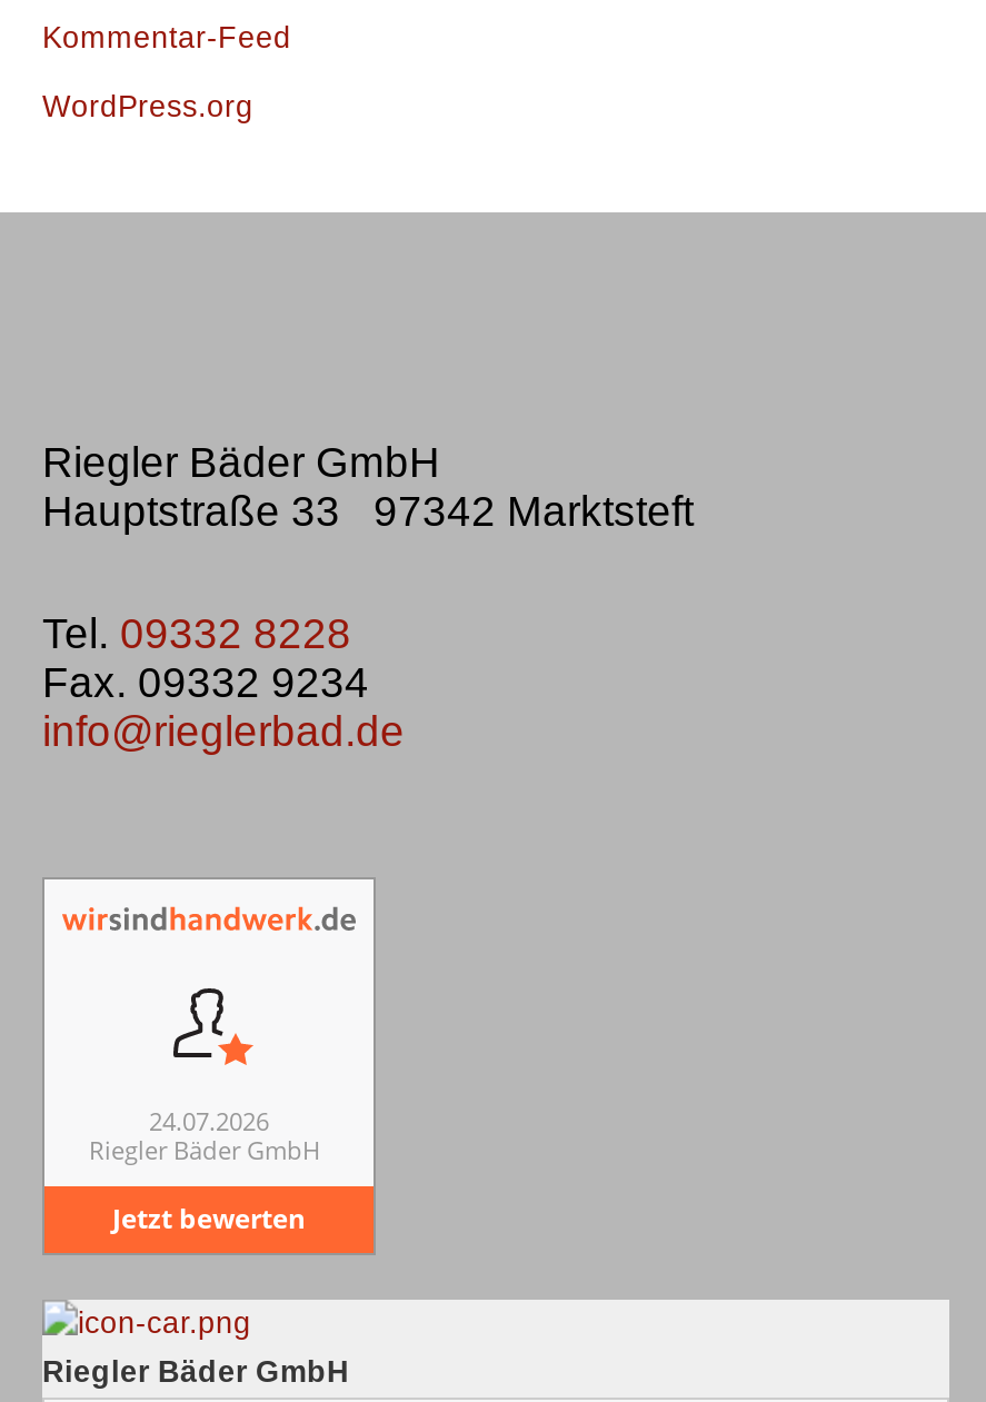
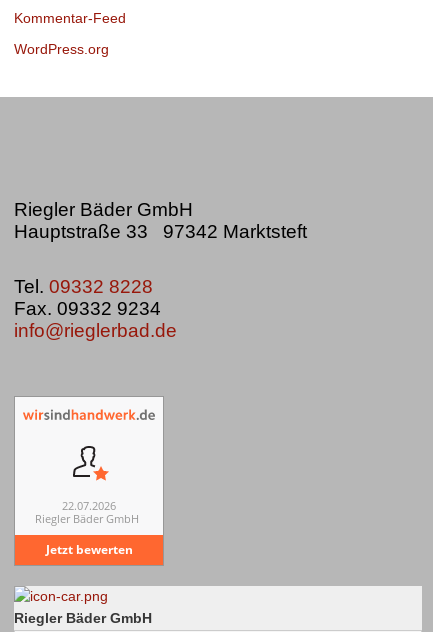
[149,1103,269,1136] 24.07.2026 -> [62,498,116,513] 22.07.2026

